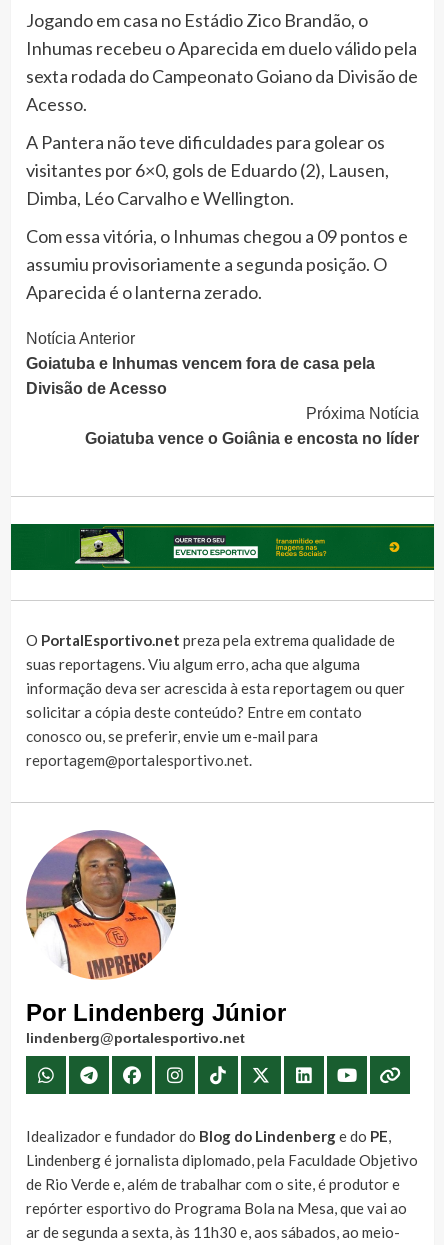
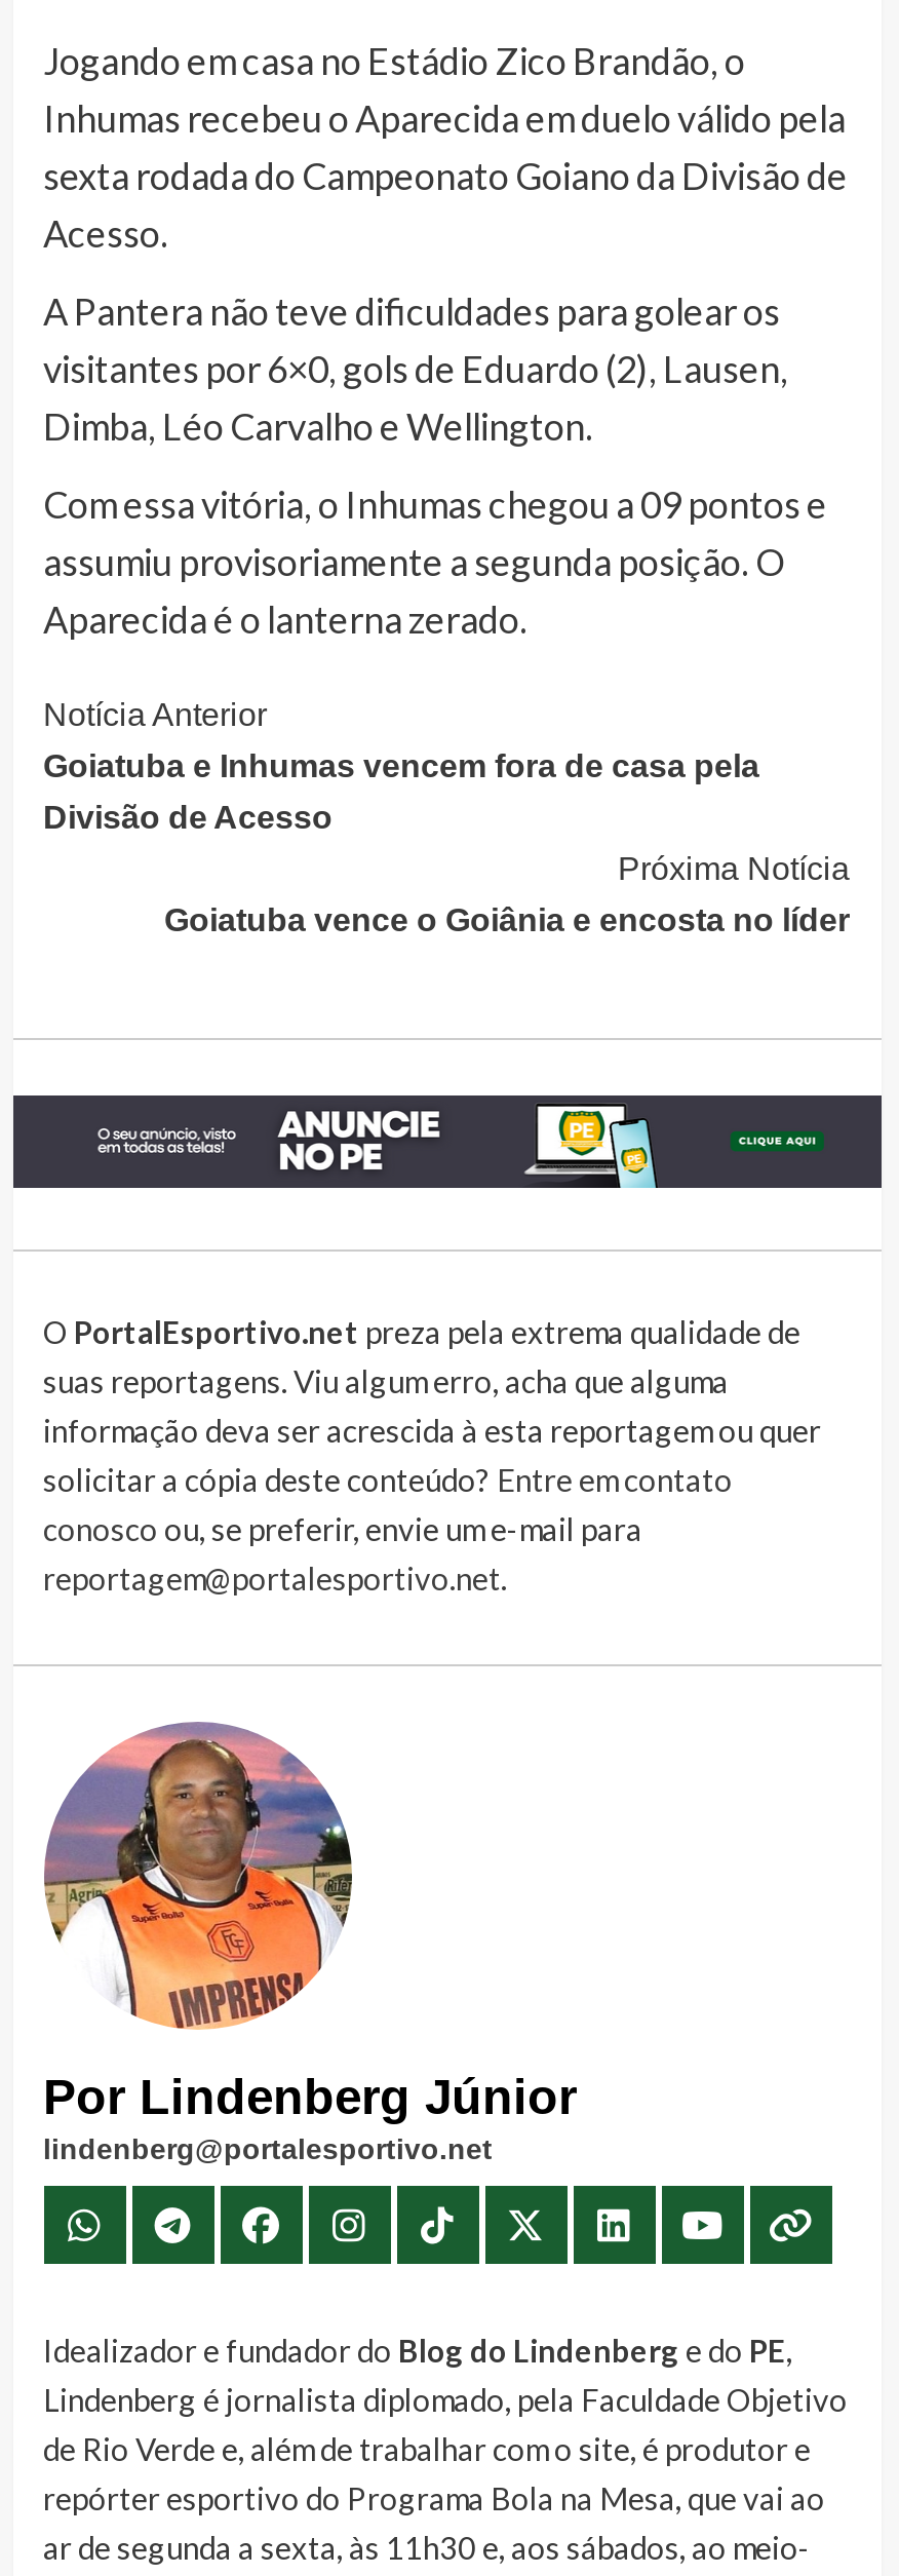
[11,524,434,571] [image] -> [13,1095,882,1190] [image]

